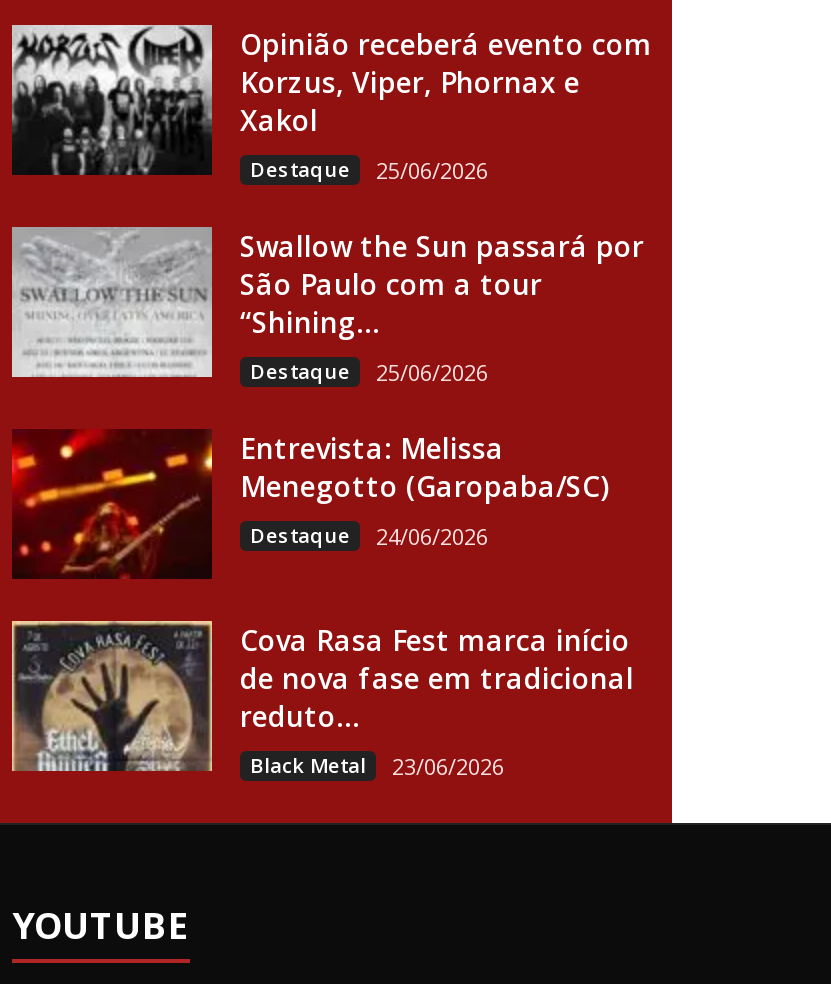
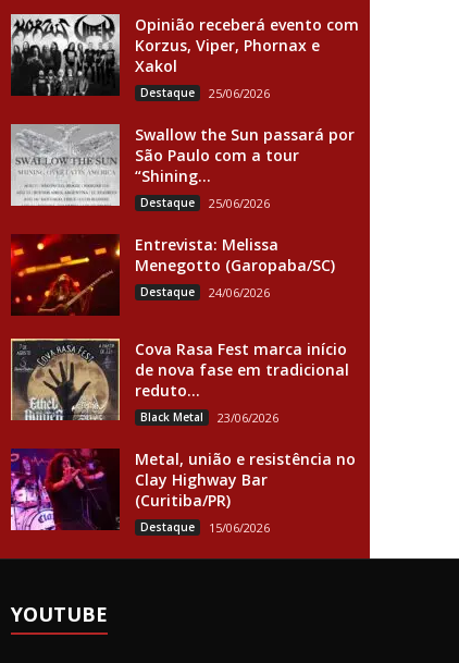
none -> [10,448,356,535] [image] | Metal, união e resistência no | Clay Highway Bar | (Curitiba/PR) | Destaque | 15/06/2026

